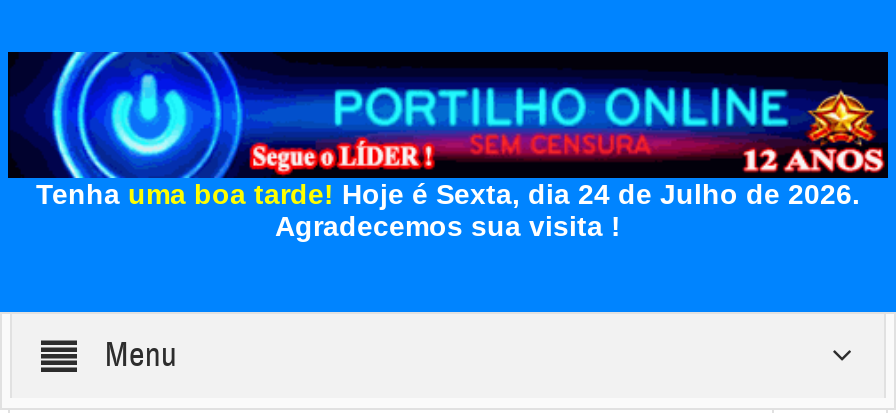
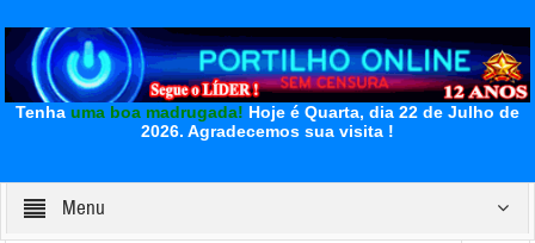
[36,178,860,242] Tenha uma boa tarde! Hoje é Sexta, dia 24 de Julho de 2026. | Agradecemos sua visita ! -> [16,102,519,141] Tenha uma boa madrugada! Hoje é Quarta, dia 22 de Julho de | 2026. Agradecemos sua visita !

